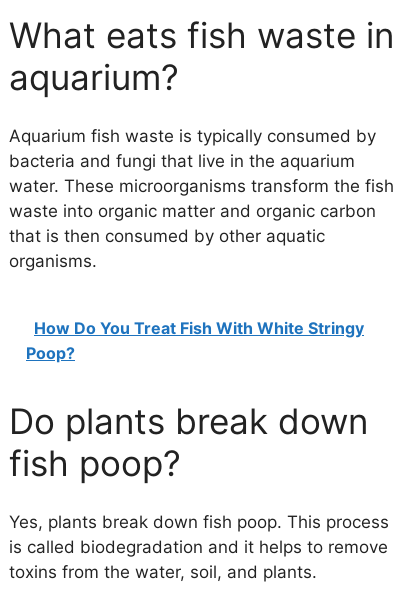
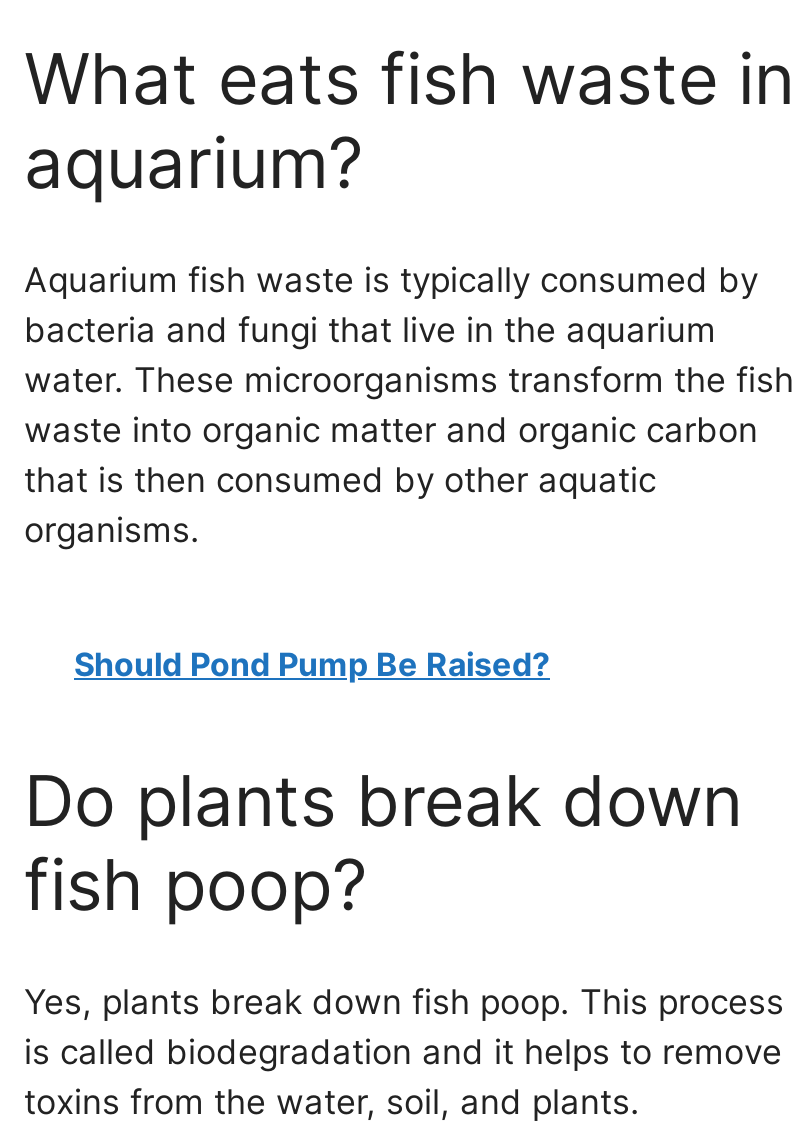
[26,318,364,363] How Do You Treat Fish With White Stringy | Poop? -> [74,644,550,684] Should Pond Pump Be Raised?

